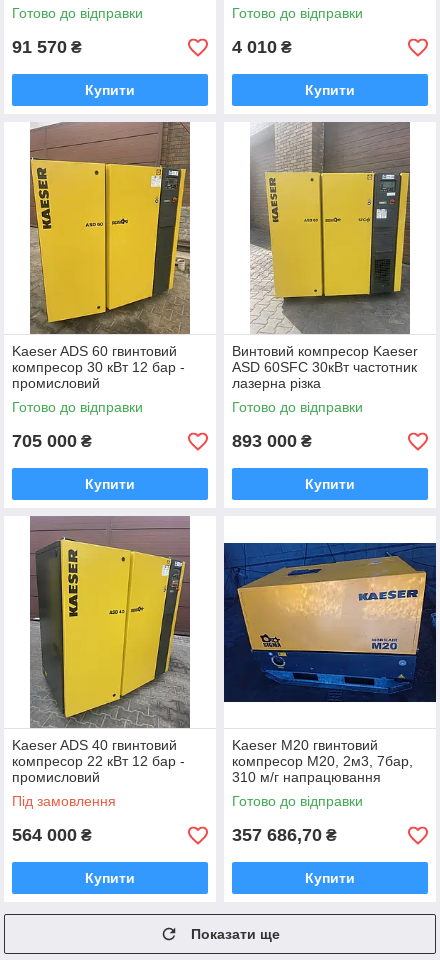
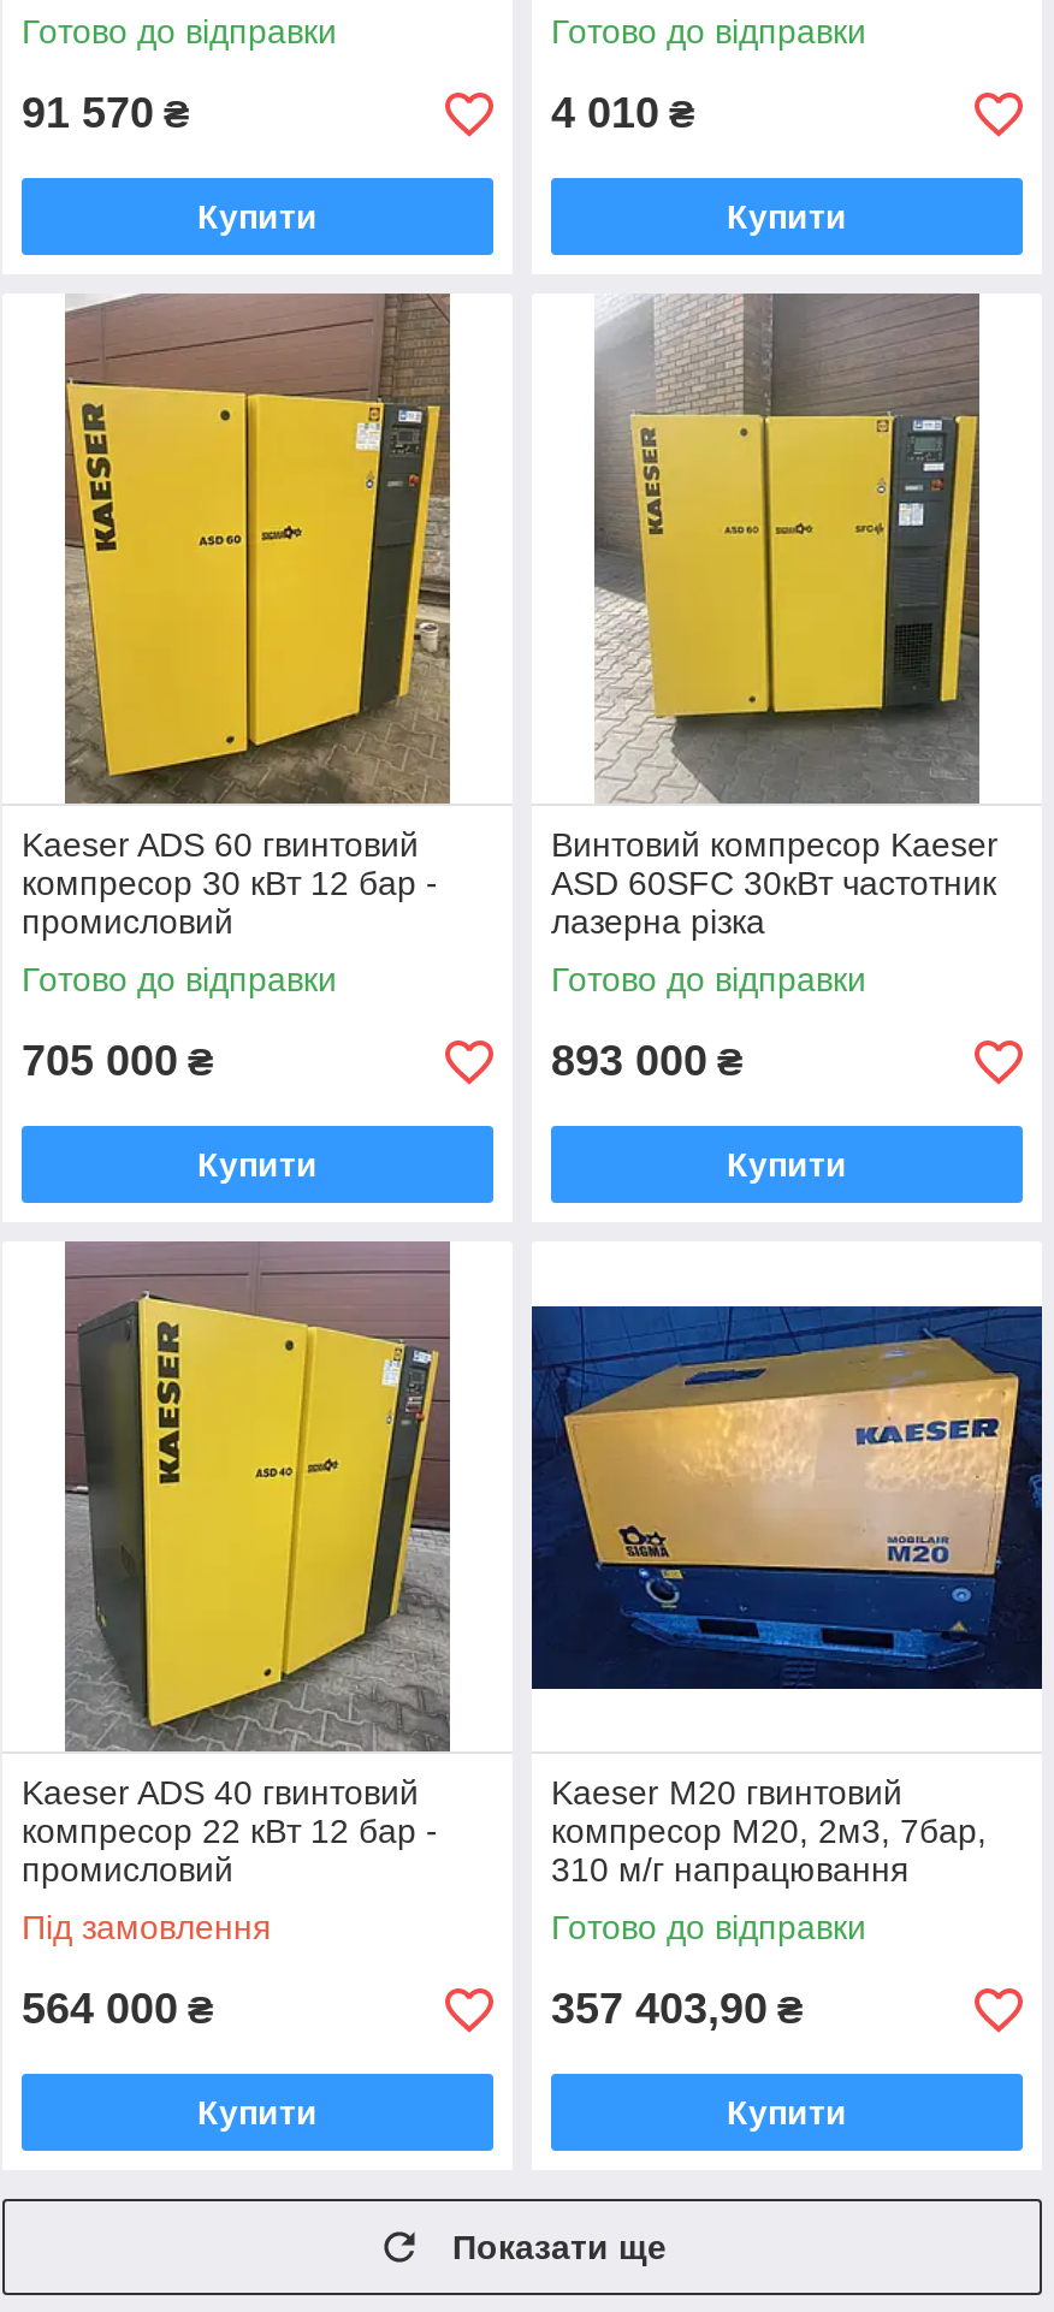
[232,825,337,845] 357 686,70 ₴ -> [551,1985,804,2033] 357 403,90 ₴

